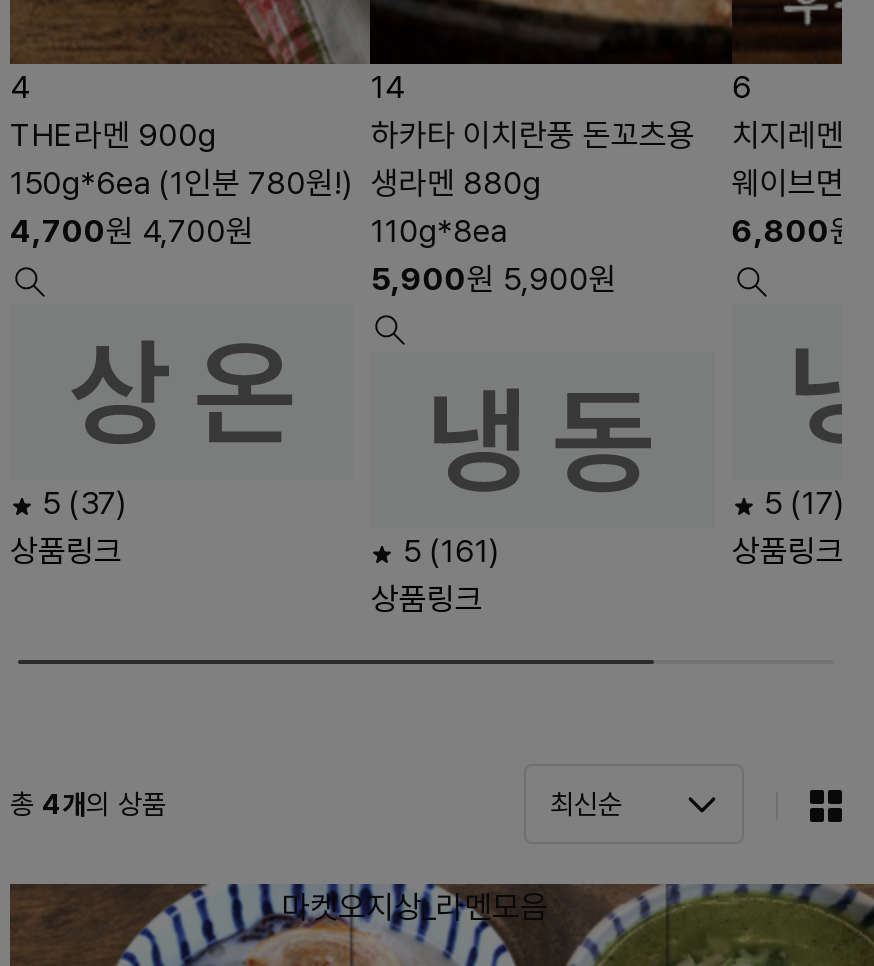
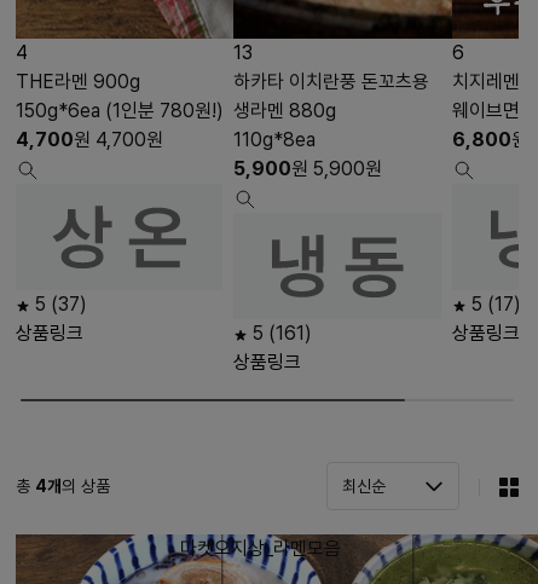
[371,68,405,106] 14 -> [234,41,253,64] 13

